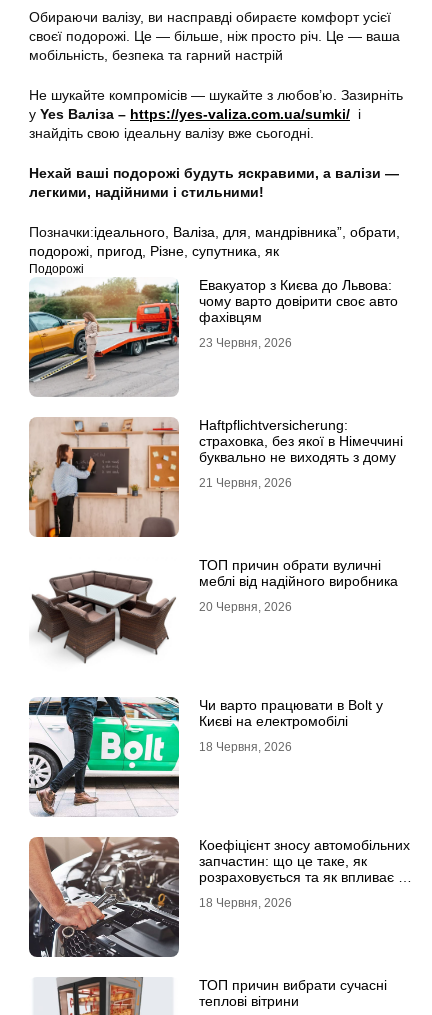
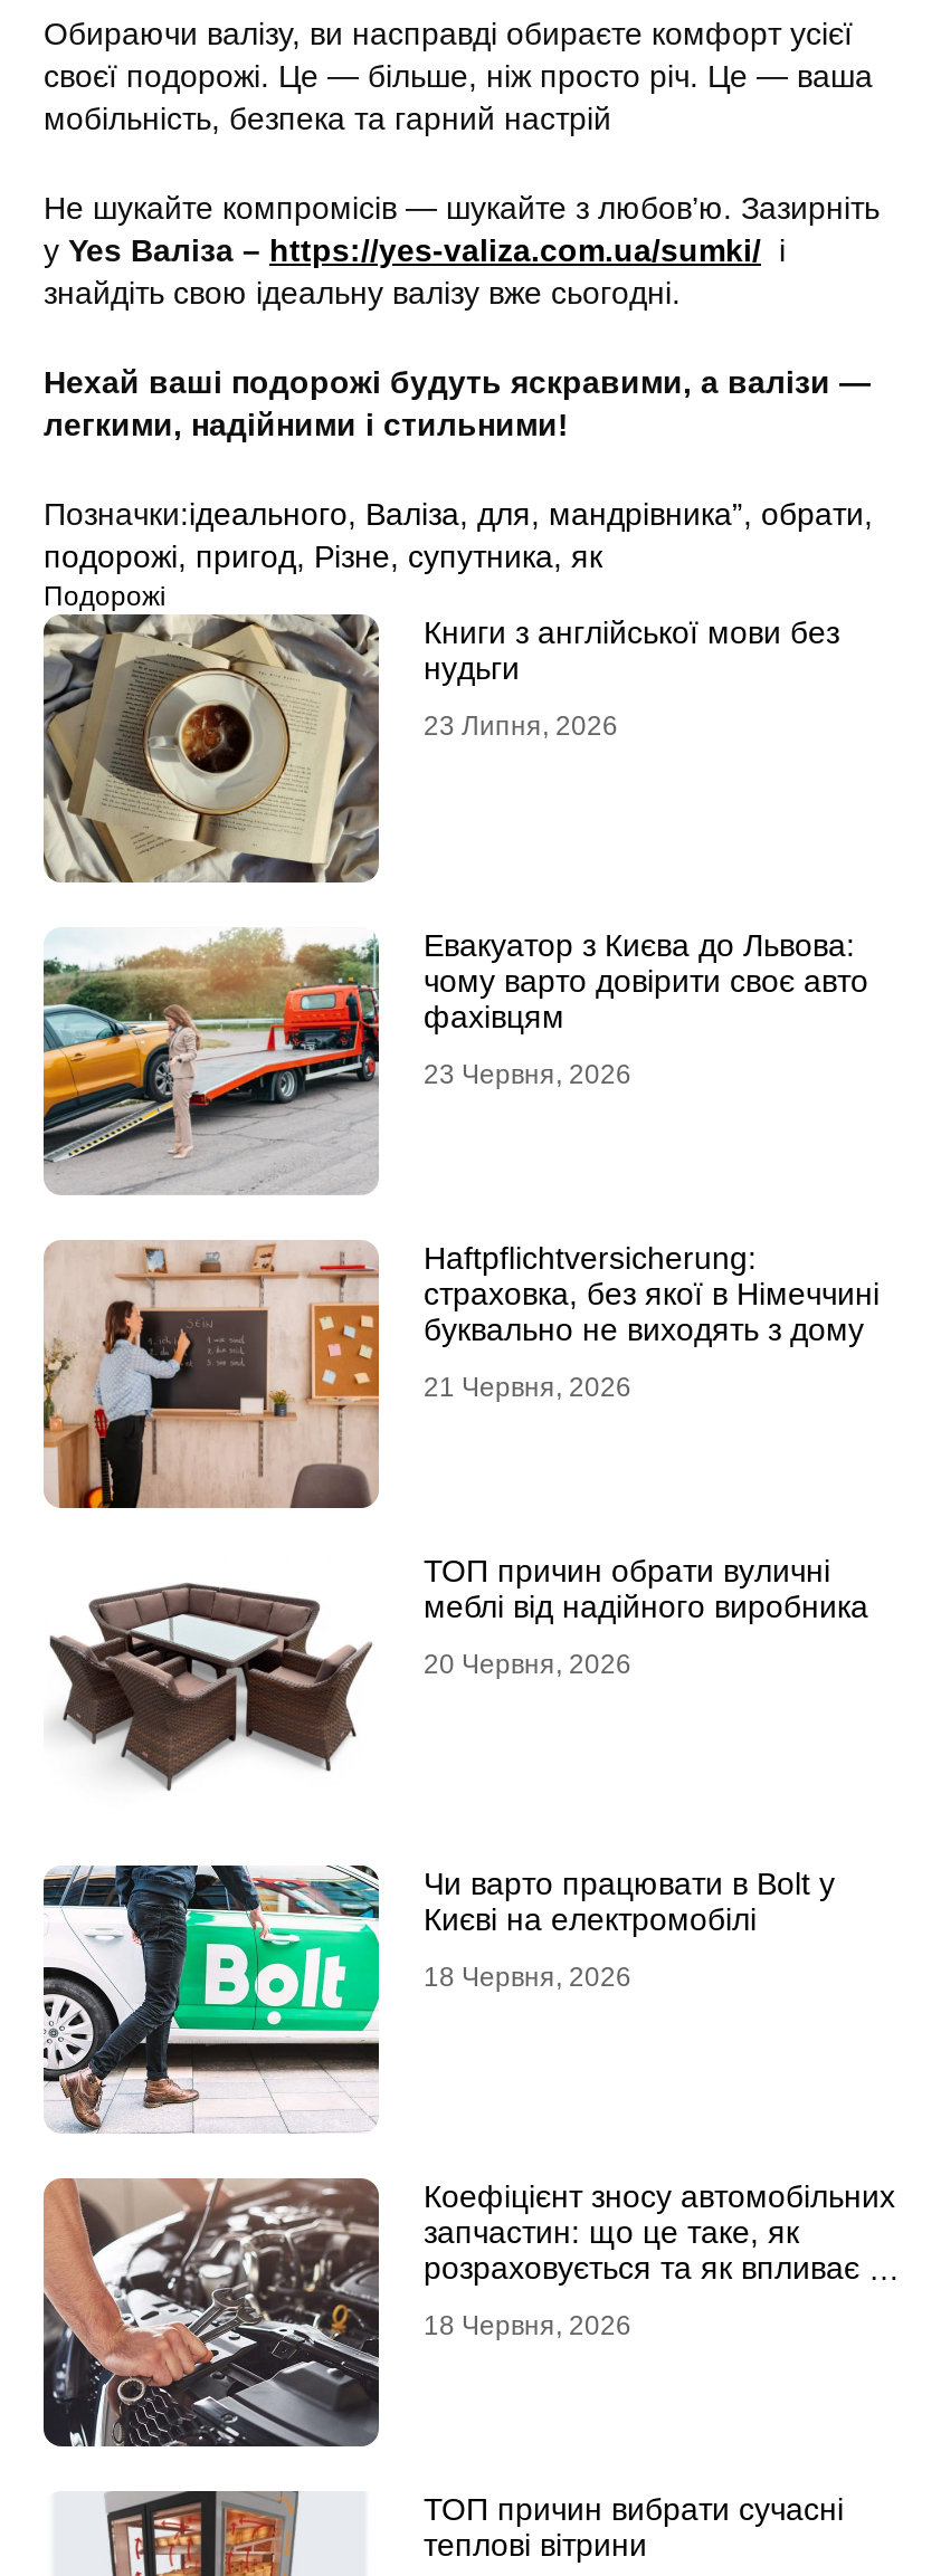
none -> [41,612,839,882] [image] | Книги з англійської мови без | нудьги | 23 Липня, 2026

